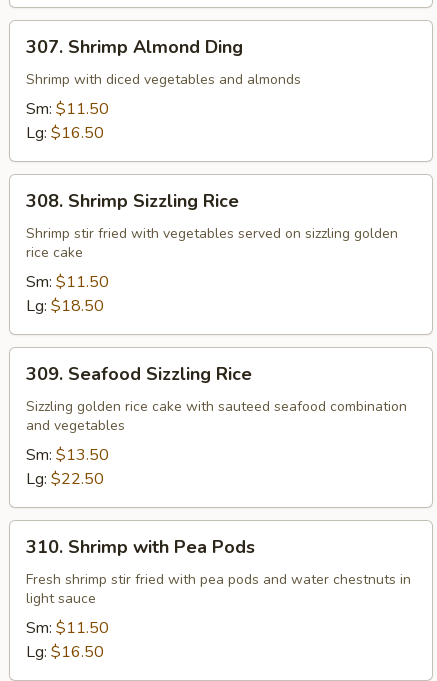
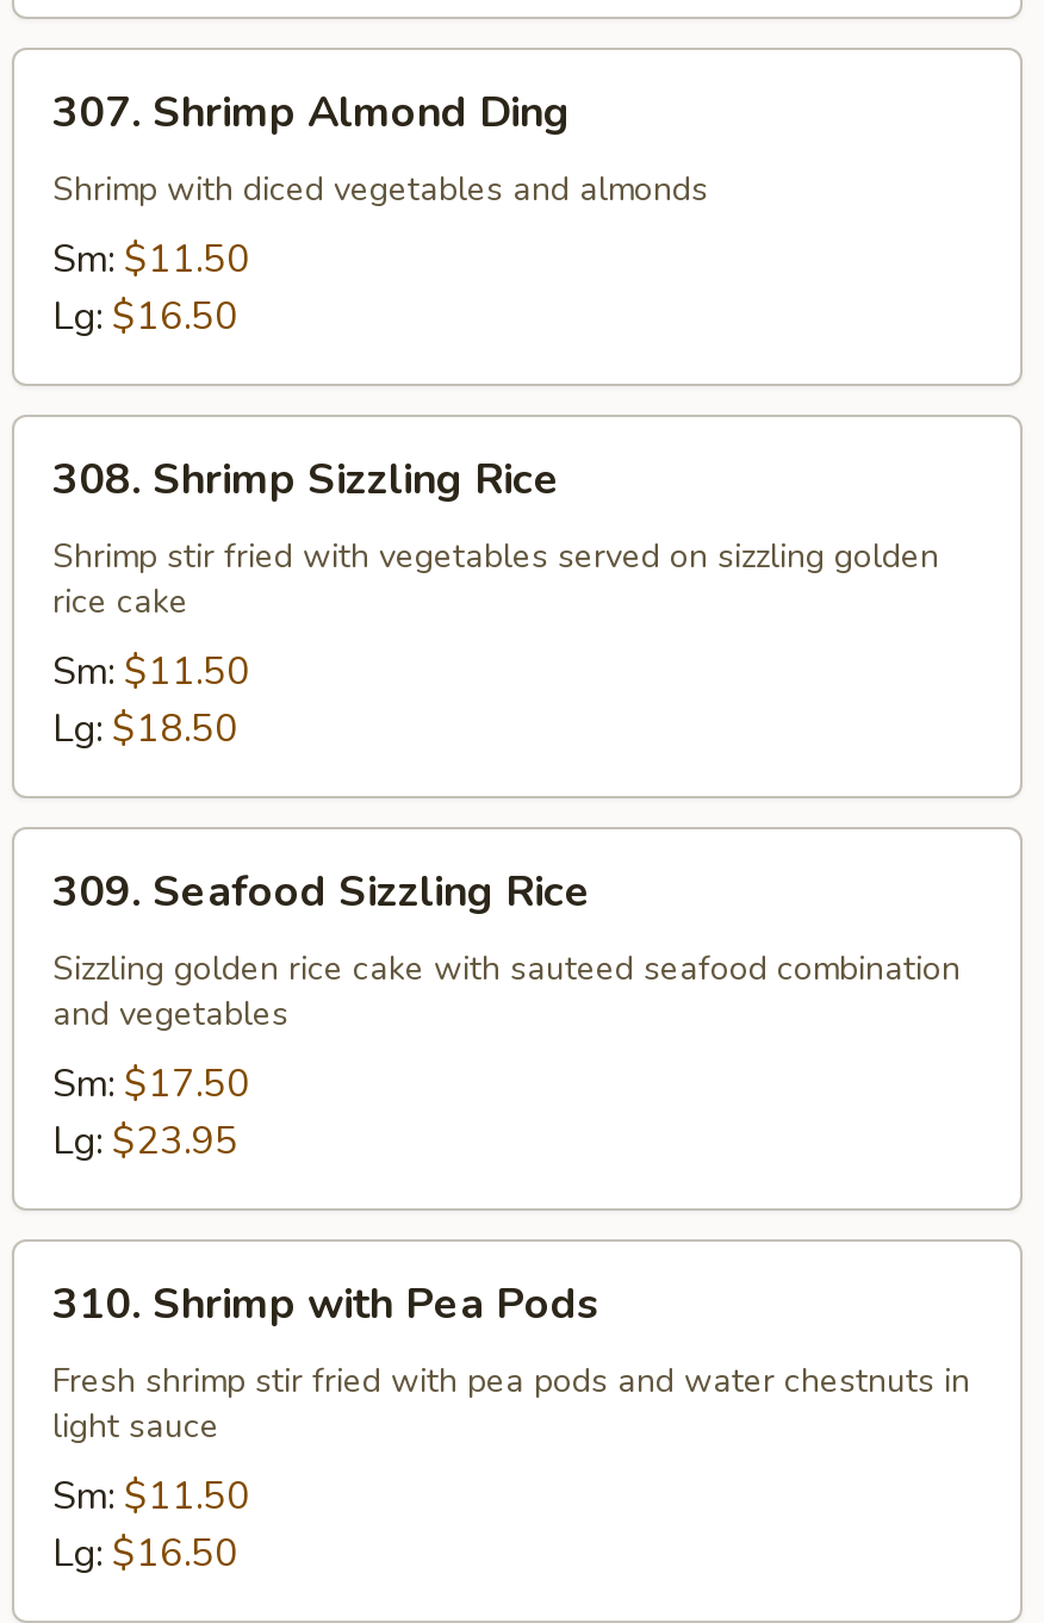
[26,444,109,466] Sm: $13.50 -> [52,1058,250,1111] Sm: $17.50
[26,468,104,490] Lg: $22.50 -> [52,1115,238,1168] Lg: $23.95

